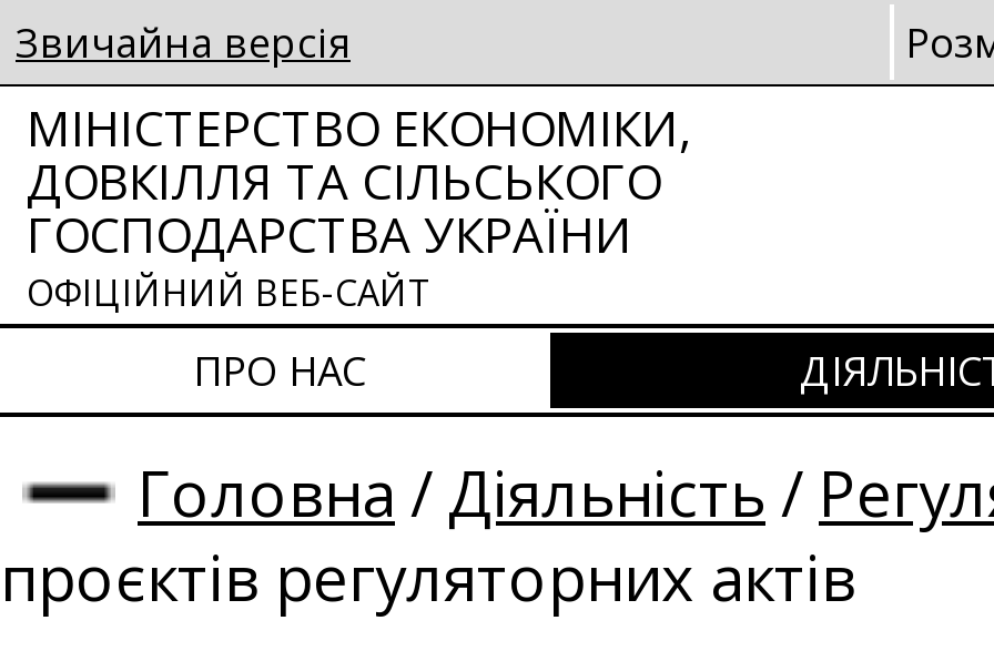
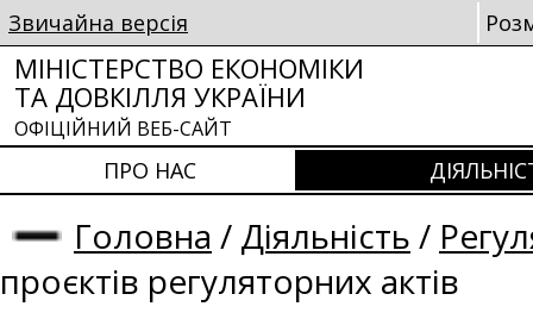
[27,93,692,266] МІНІСТЕРСТВО ЕКОНОМІКИ, | ДОВКІЛЛЯ ТА СІЛЬСЬКОГО | ГОСПОДАРСТВА УКРАЇНИ -> [14,50,364,114] МІНІСТЕРСТВО ЕКОНОМІКИ | ТА ДОВКІЛЛЯ УКРАЇНИ

